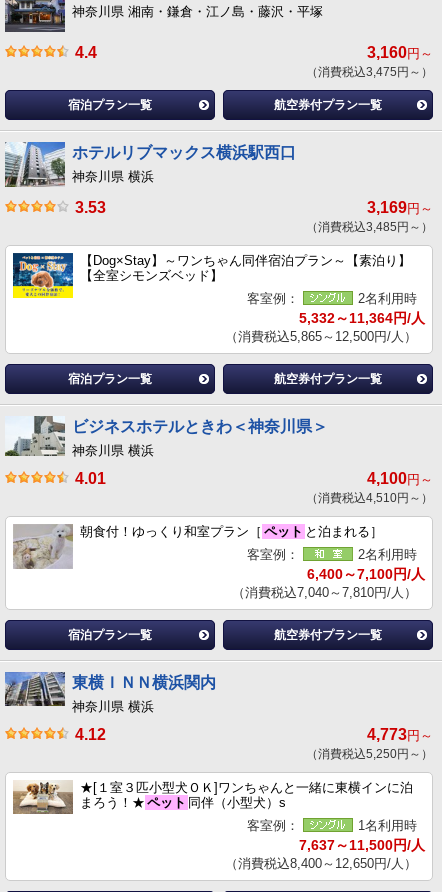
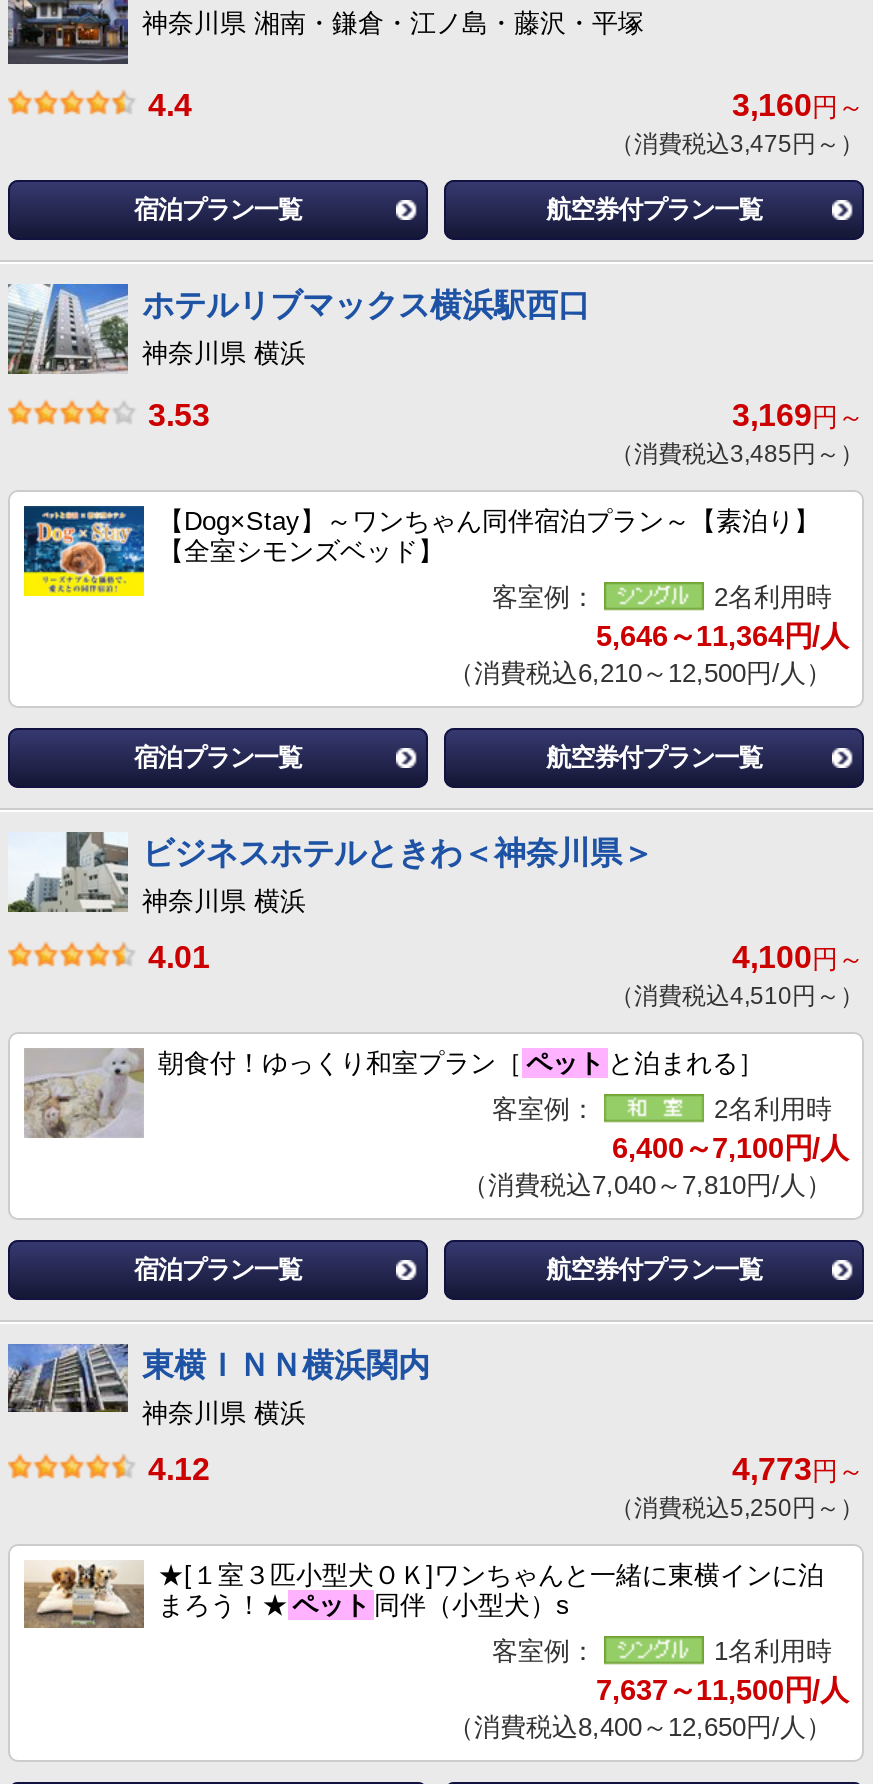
[299,310,425,326] 5,332～11,364円/人 -> [596,620,848,652] 5,646～11,364円/人
[225,329,417,344] （消費税込5,865～12,500円/人） -> [448,658,832,688] （消費税込6,210～12,500円/人）

